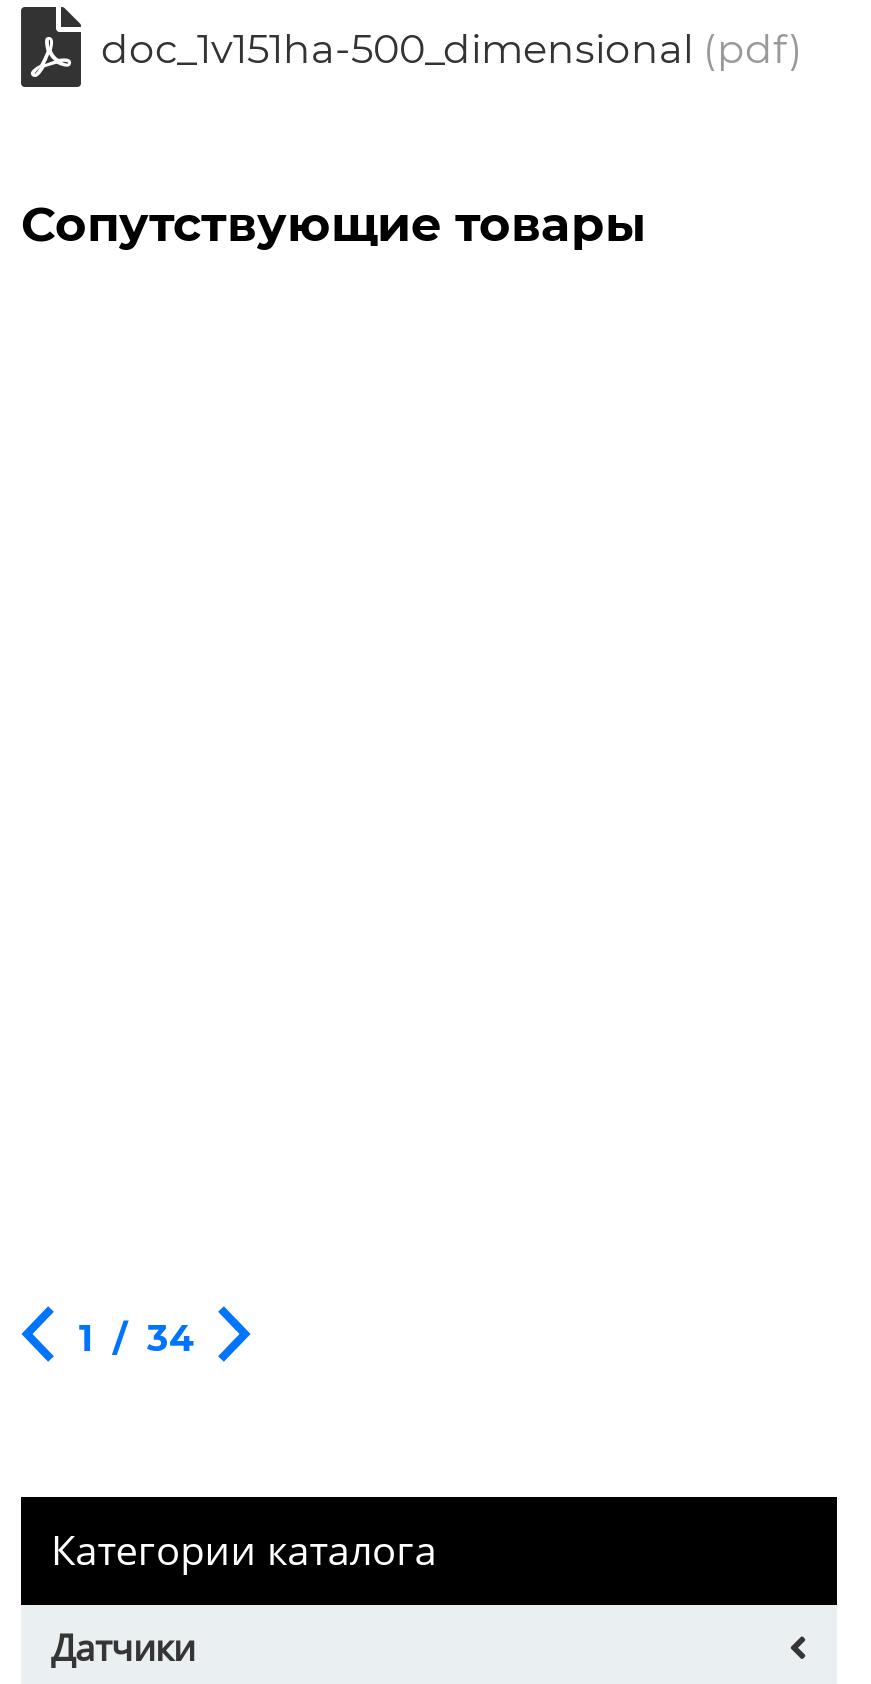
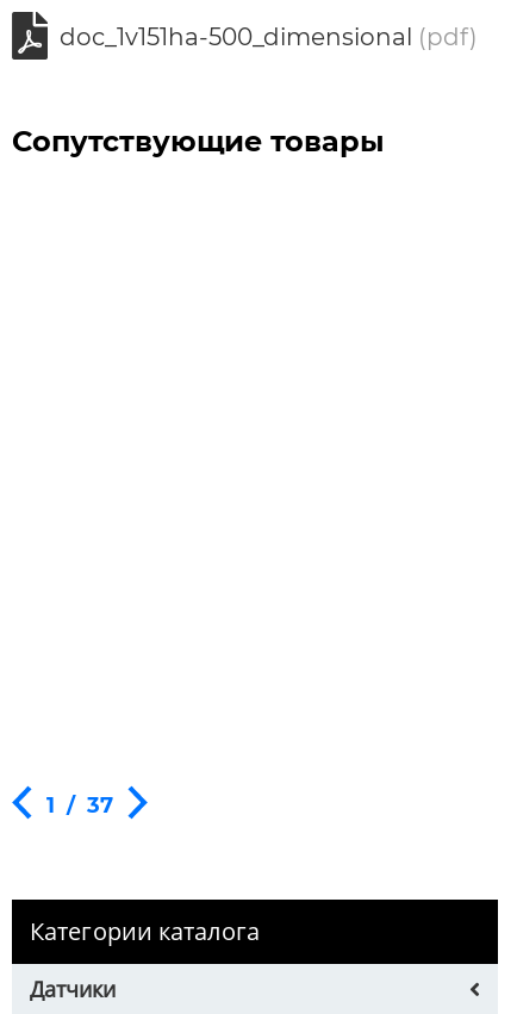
[79,1317,193,1361] 1 / 34 -> [46,792,113,819] 1 / 37

